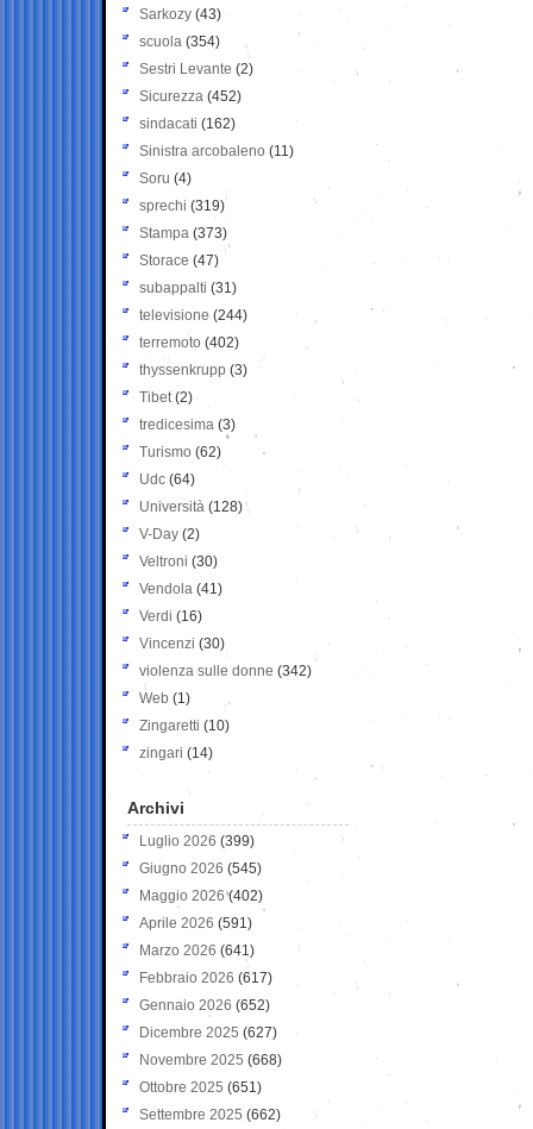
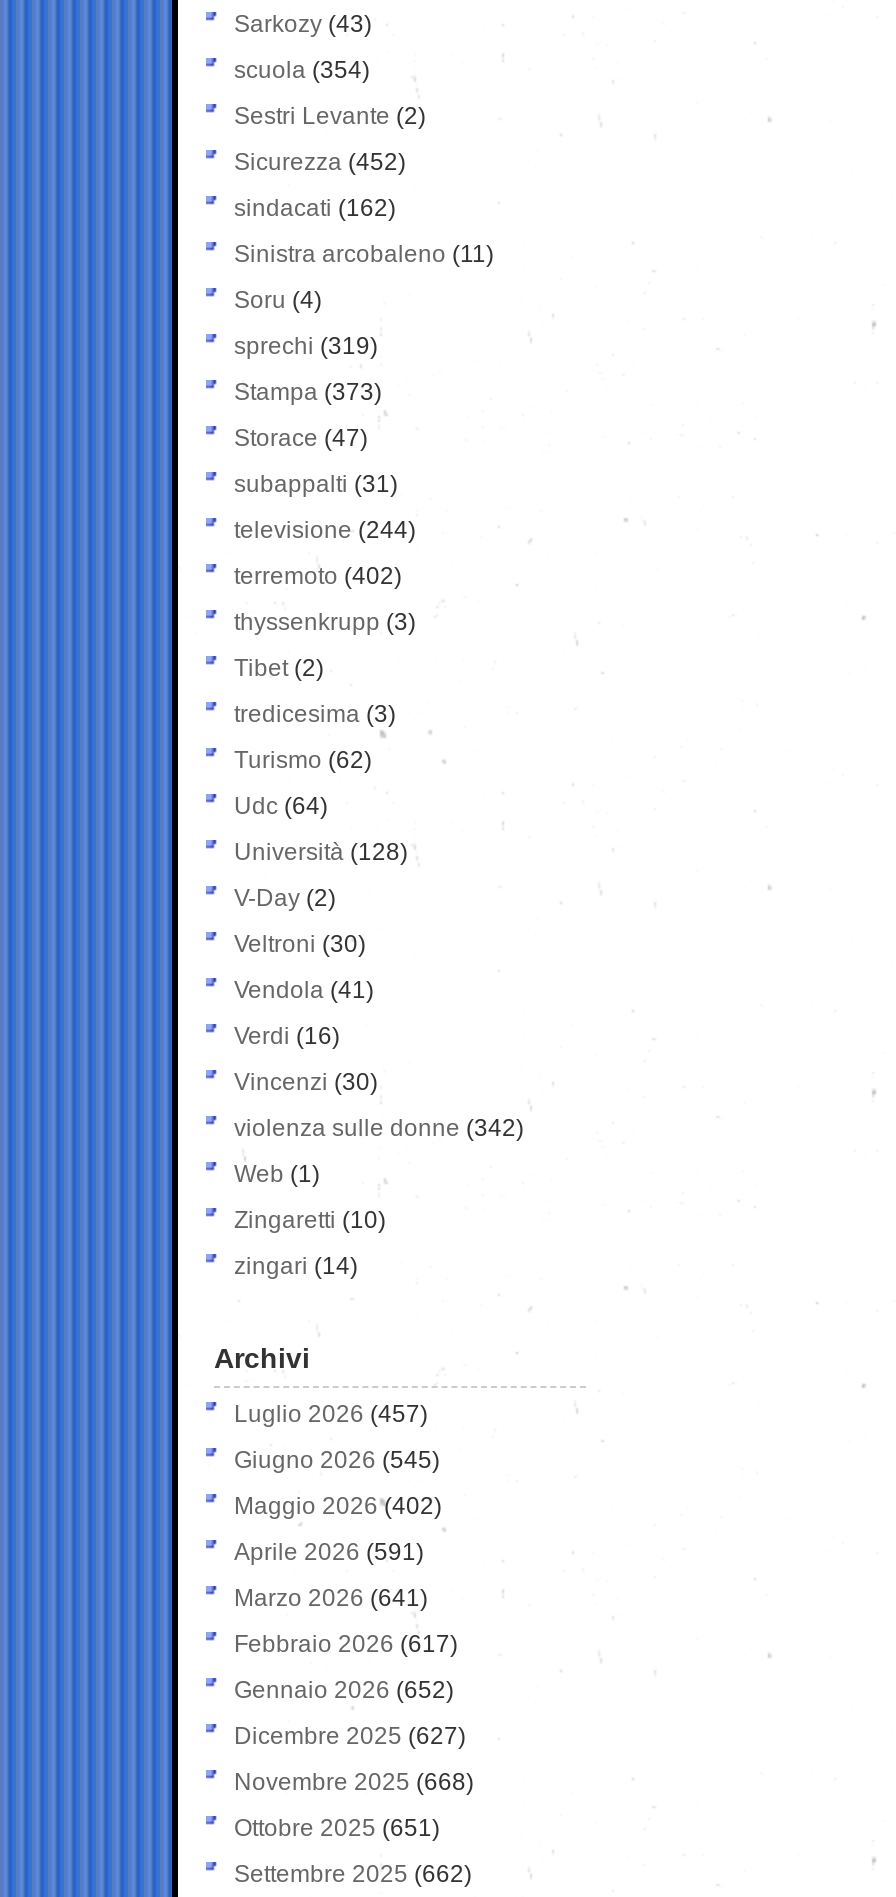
[139,833,255,849] Luglio 2026 (399) -> [234,1400,428,1428] Luglio 2026 (457)

